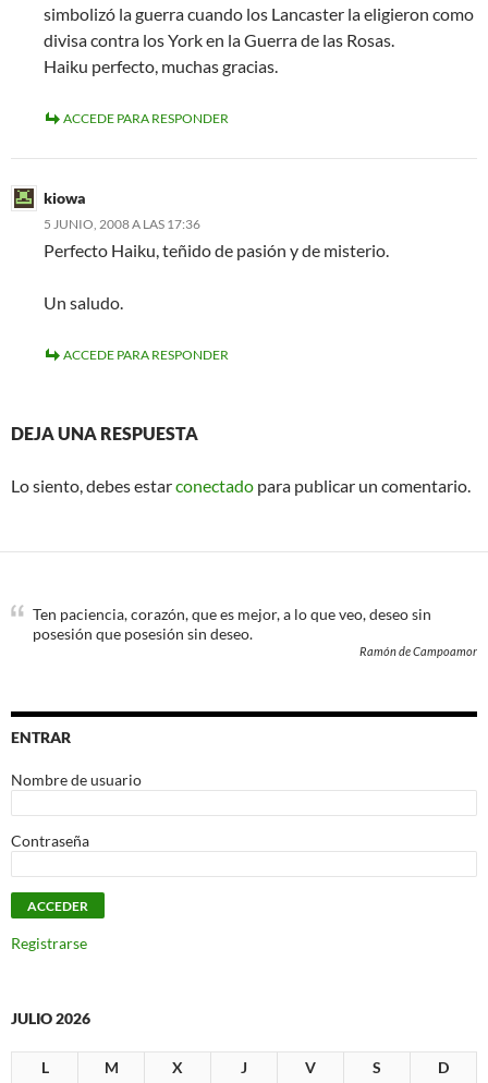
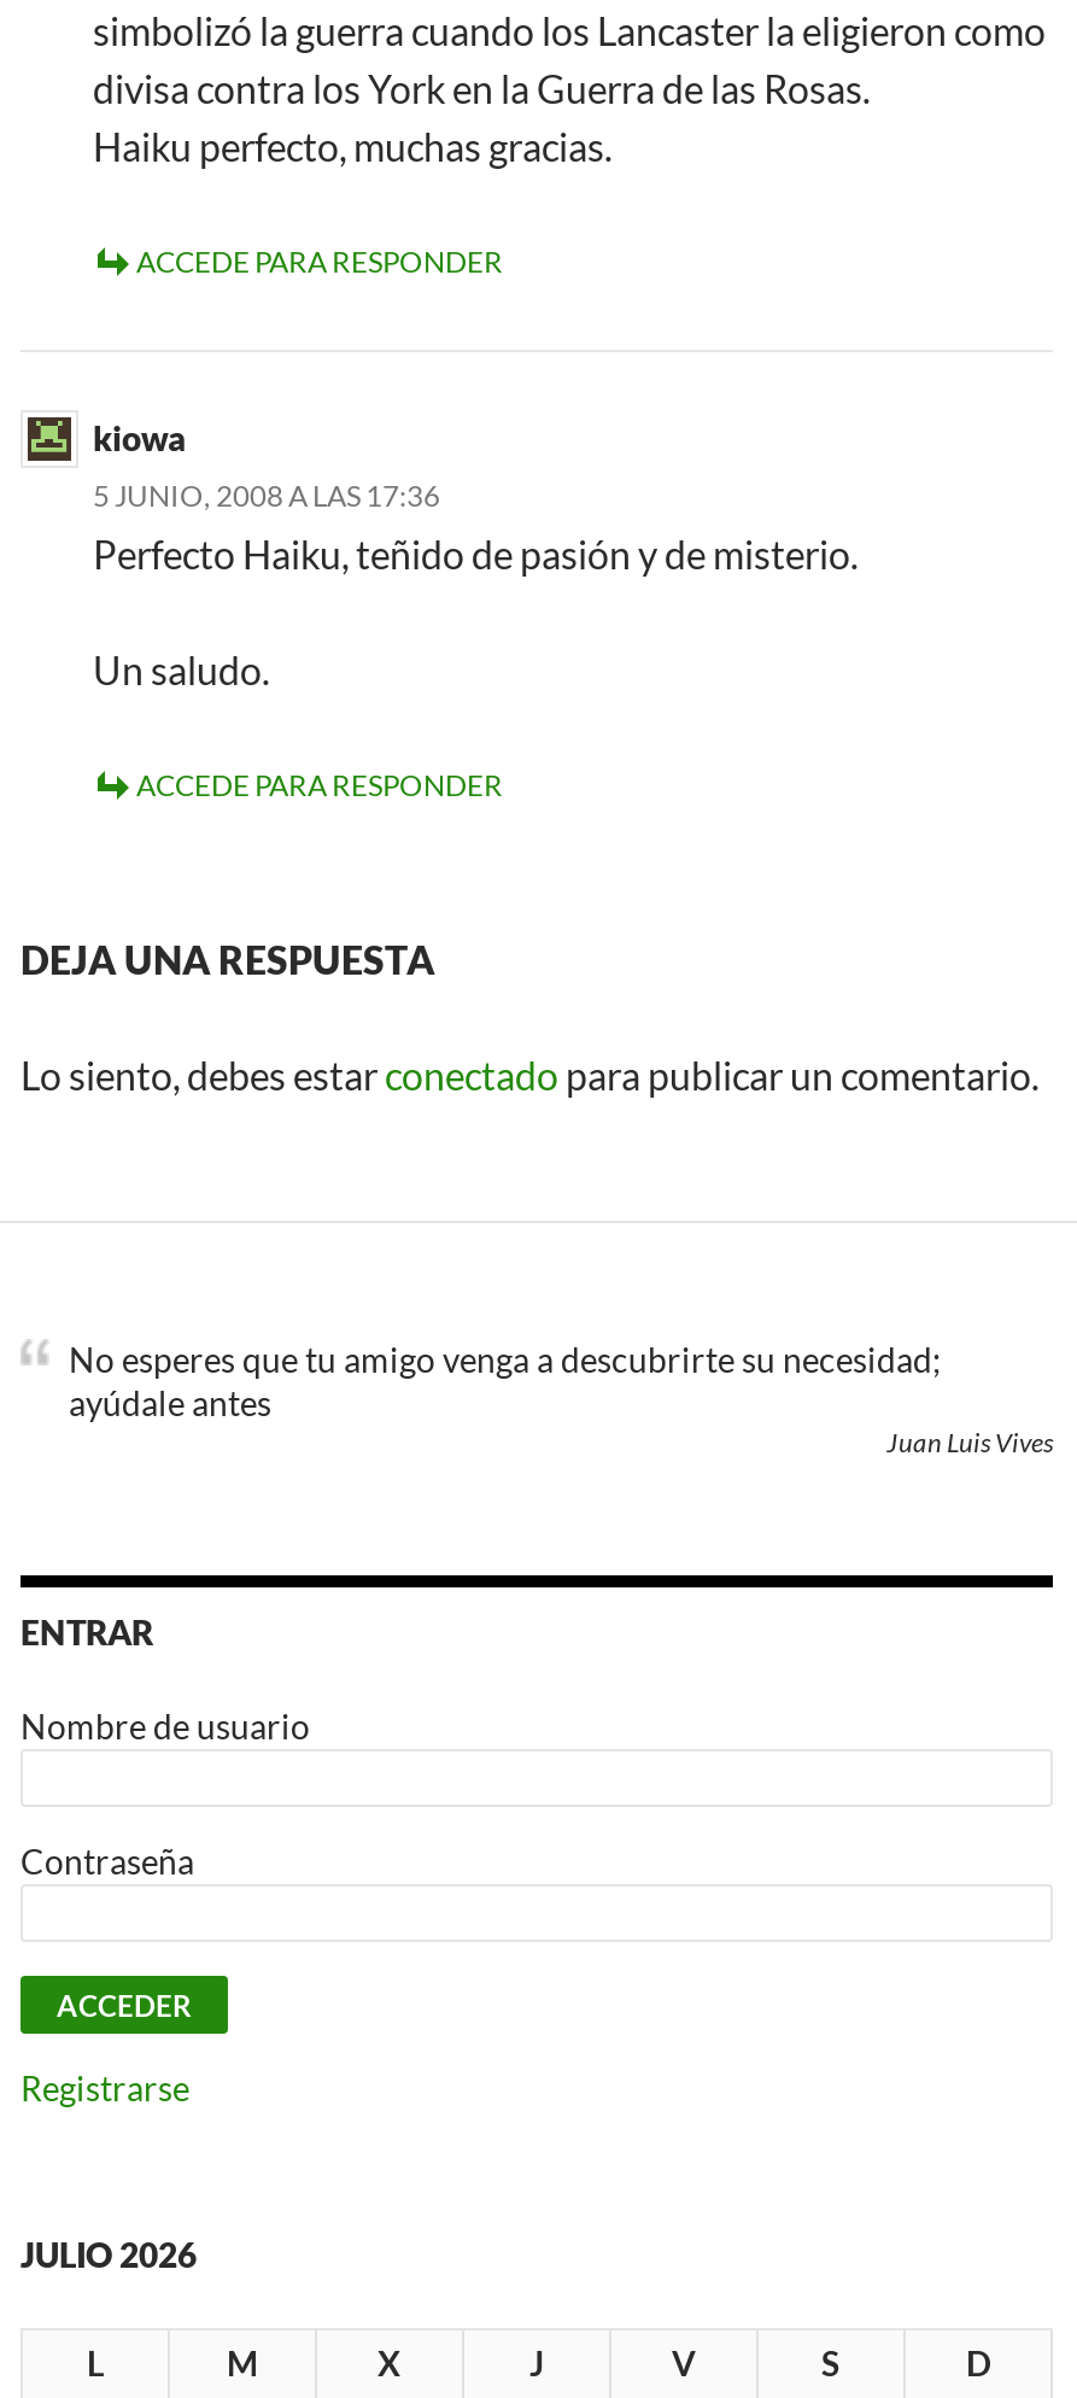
[33,605,477,658] Ten paciencia, corazón, que es mejor, a lo que veo, deseo sin | posesión que posesión sin deseo. | Ramón de Campoamor -> [69,1339,1053,1457] No esperes que tu amigo venga a descubrirte su necesidad; | ayúdale antes | Juan Luis Vives

